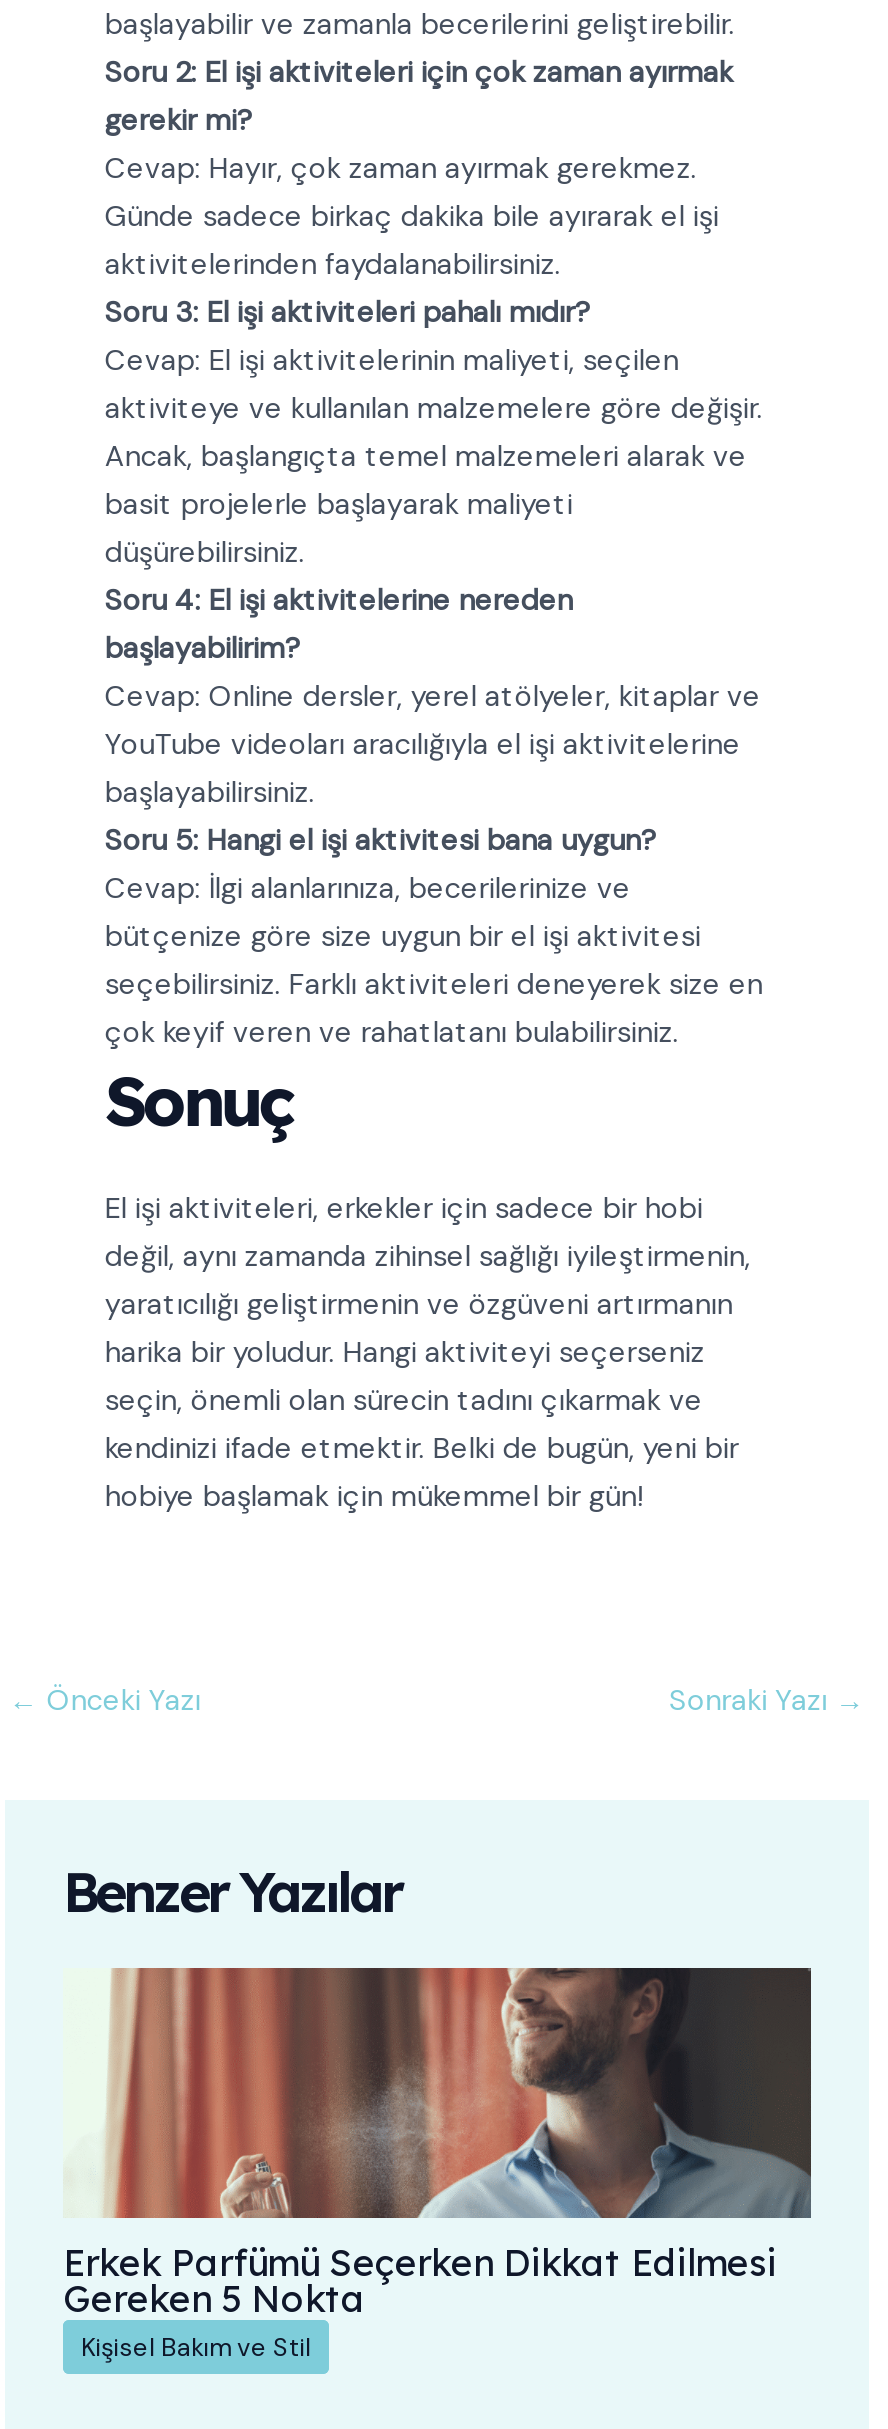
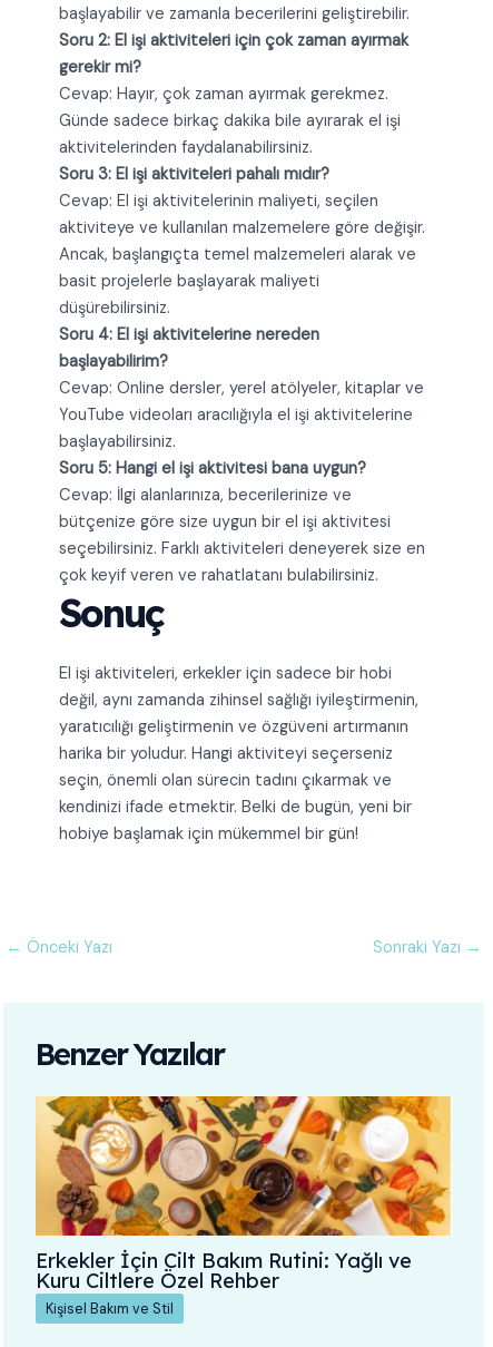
[63,1966,813,2322] [image] | Erkek Parfümü Seçerken Dikkat Edilmesi | Gereken 5 Nokta -> [34,1095,452,1294] [image] | Erkekler İçin Cilt Bakım Rutini: Yağlı ve | Kuru Ciltlere Özel Rehber

